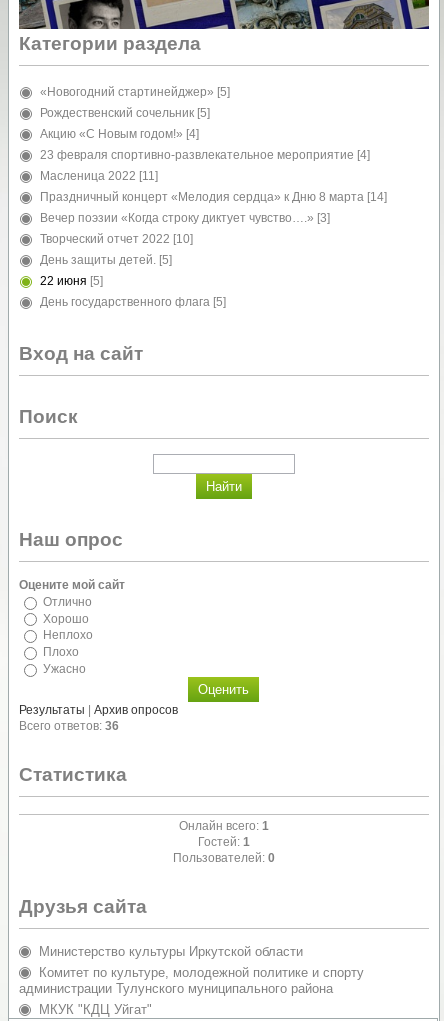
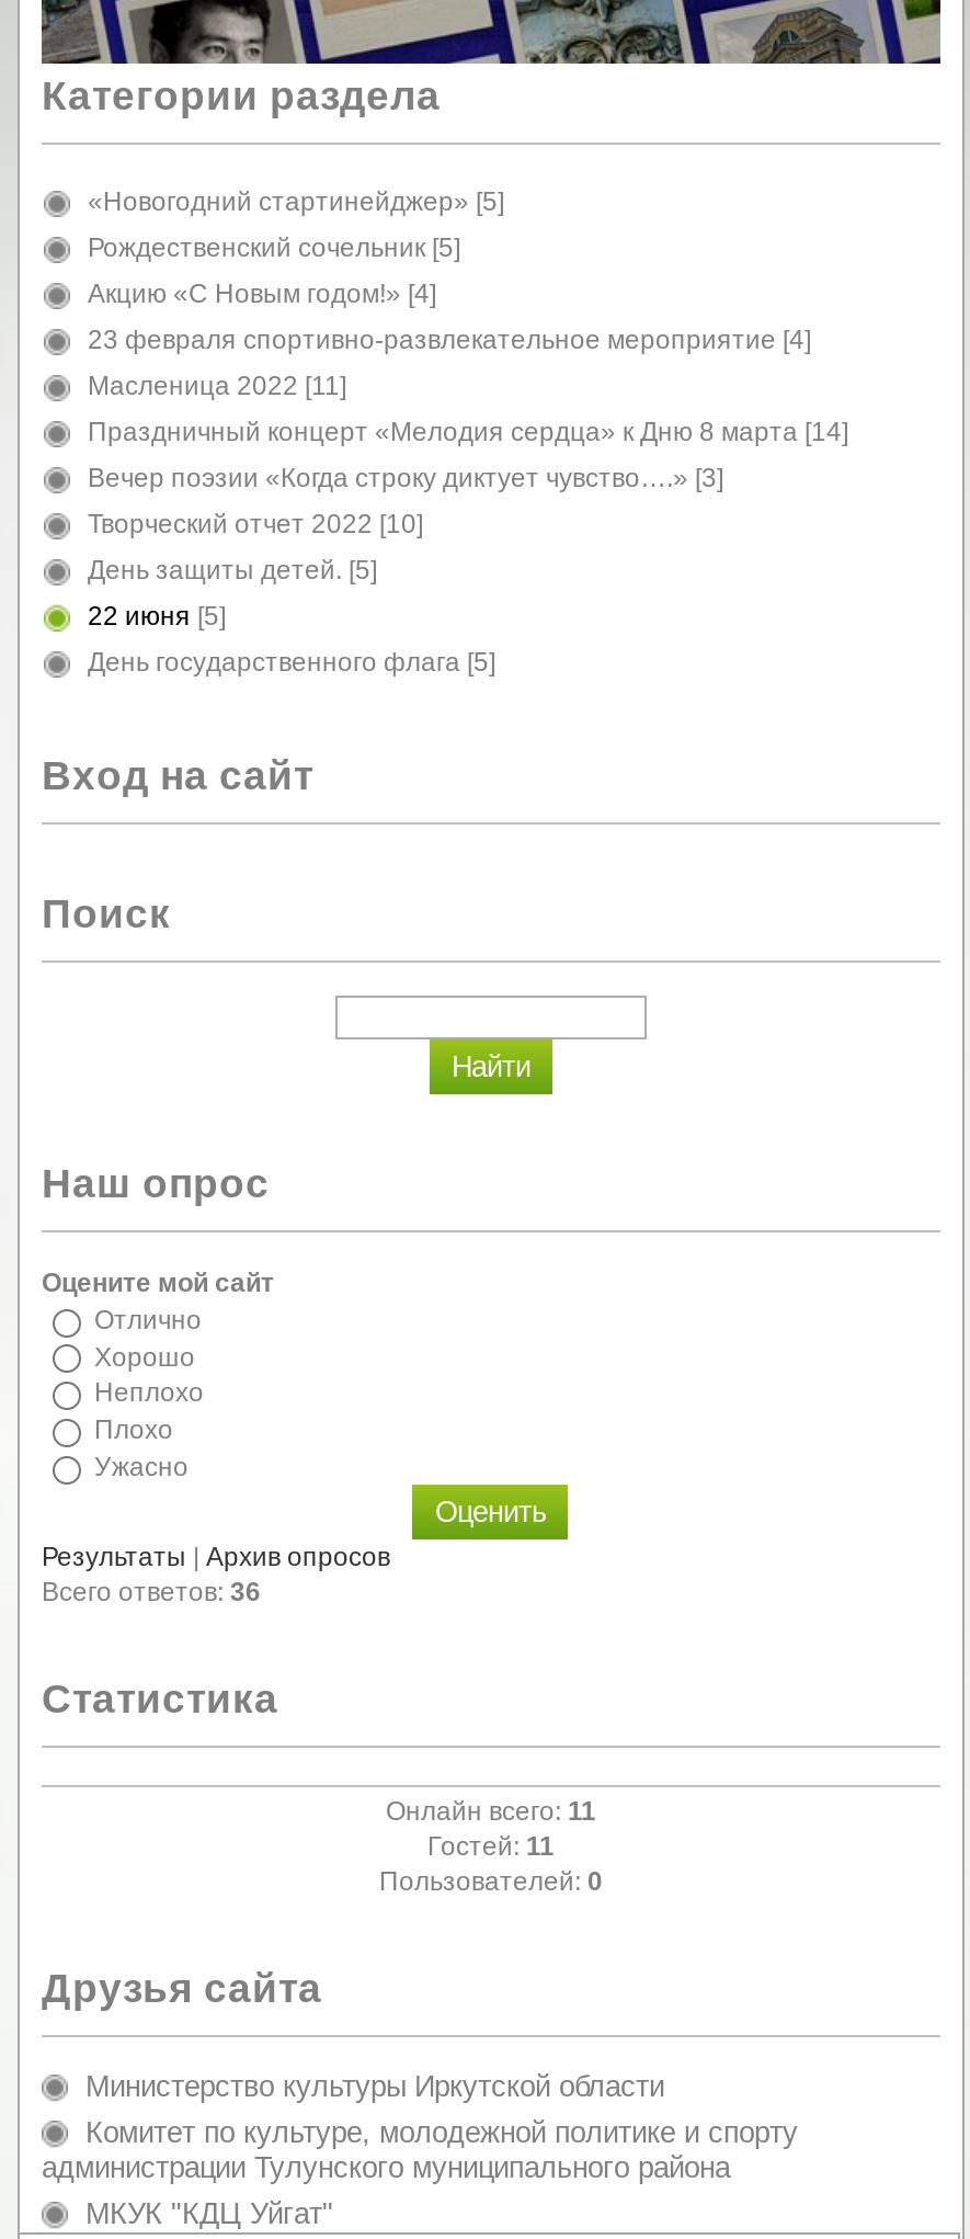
[179,819,269,833] Онлайн всего: 1 -> [386,1795,596,1826] Онлайн всего: 11
[198,835,250,849] Гостей: 1 -> [427,1830,555,1861] Гостей: 11

